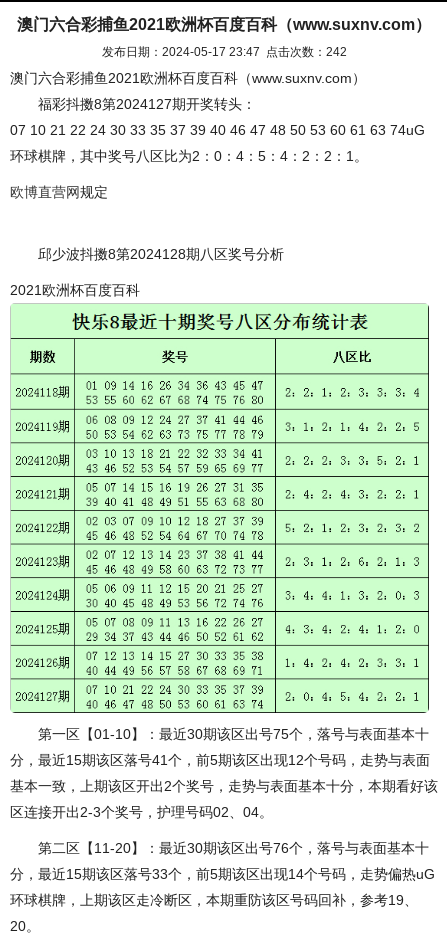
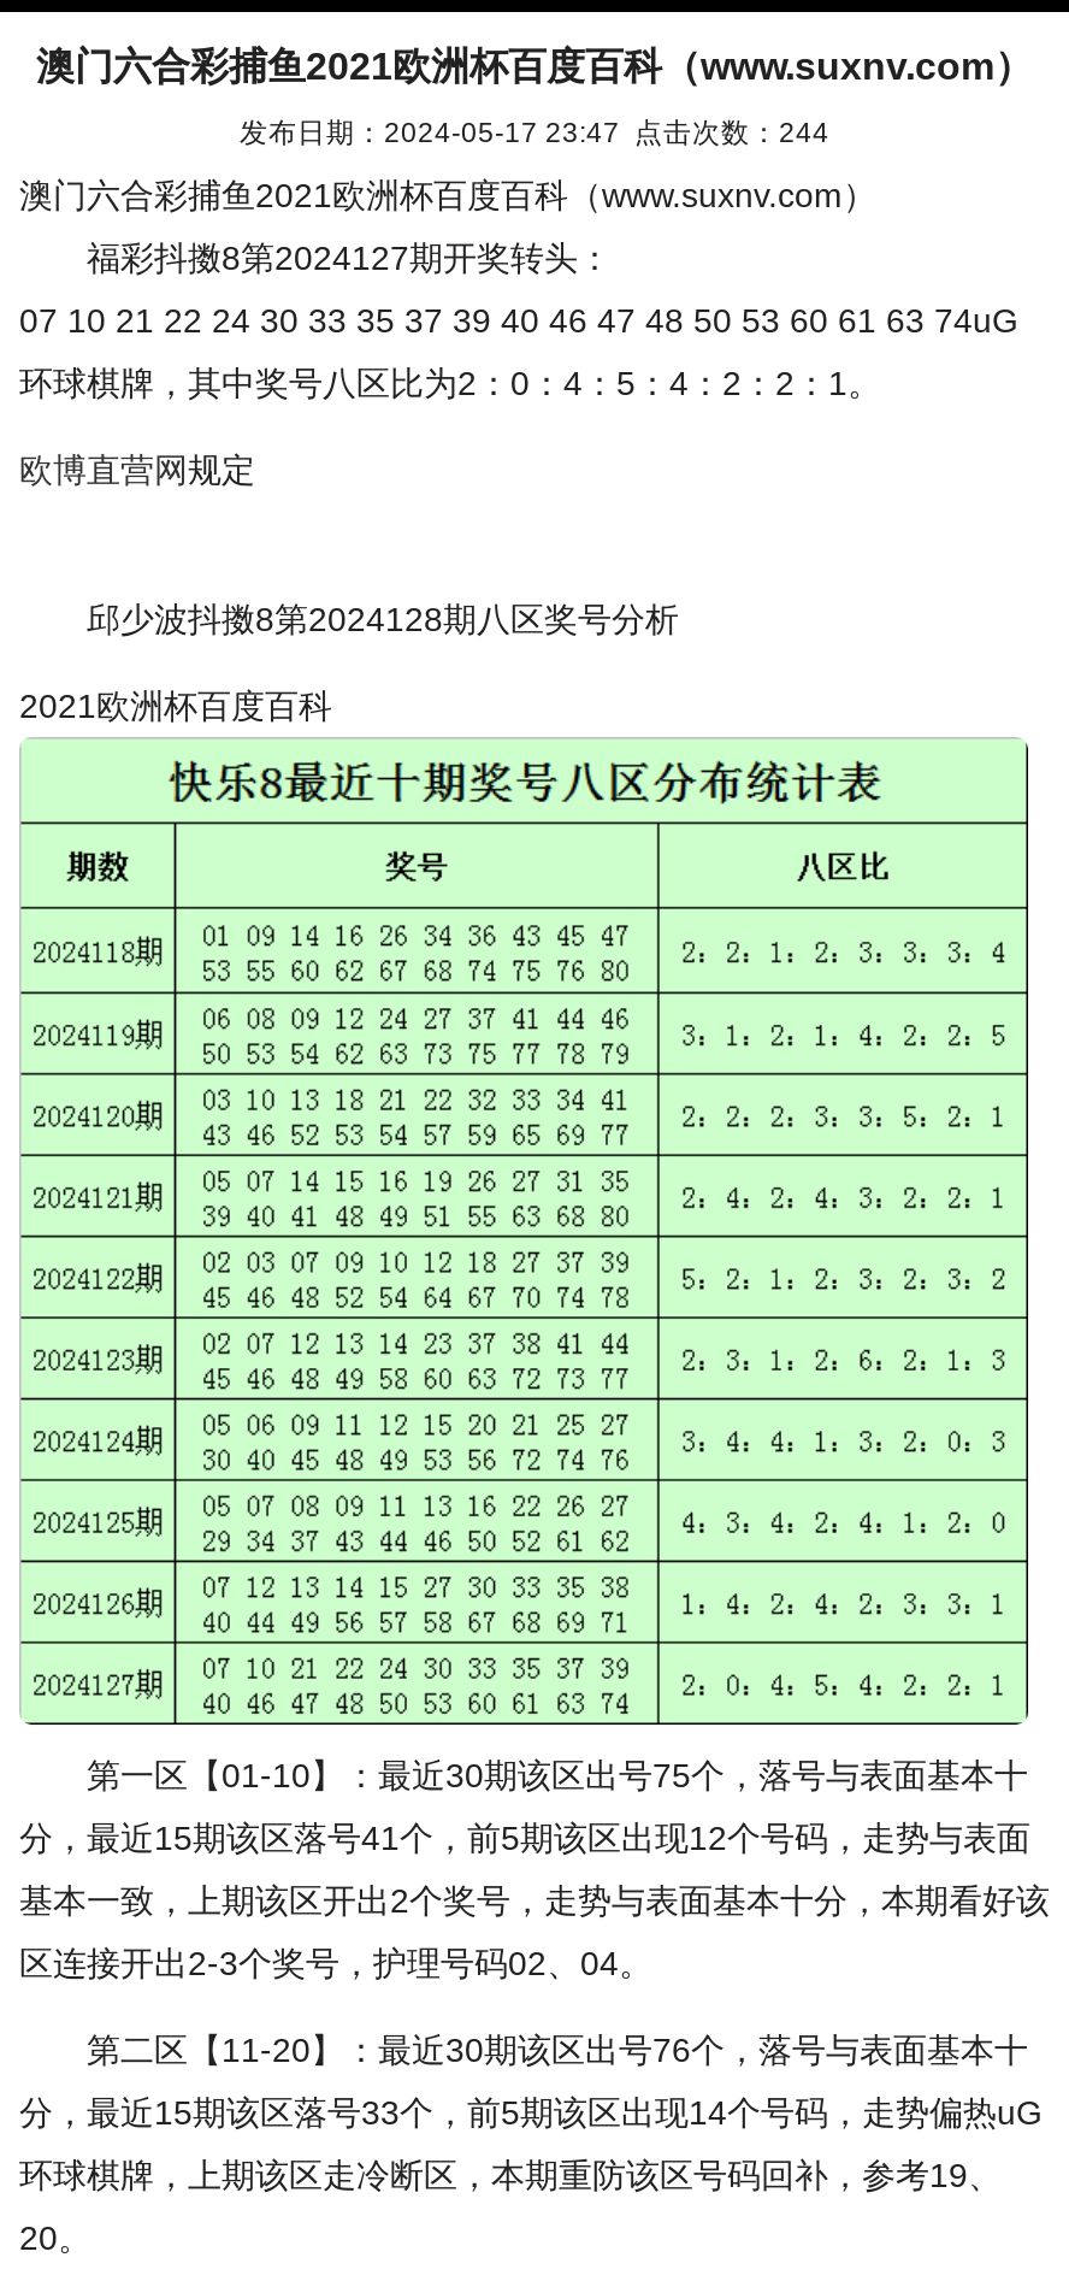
[101,45,346,58] 发布日期：2024-05-17 23:47 点击次数：242 -> [240,116,829,147] 发布日期：2024-05-17 23:47 点击次数：244

